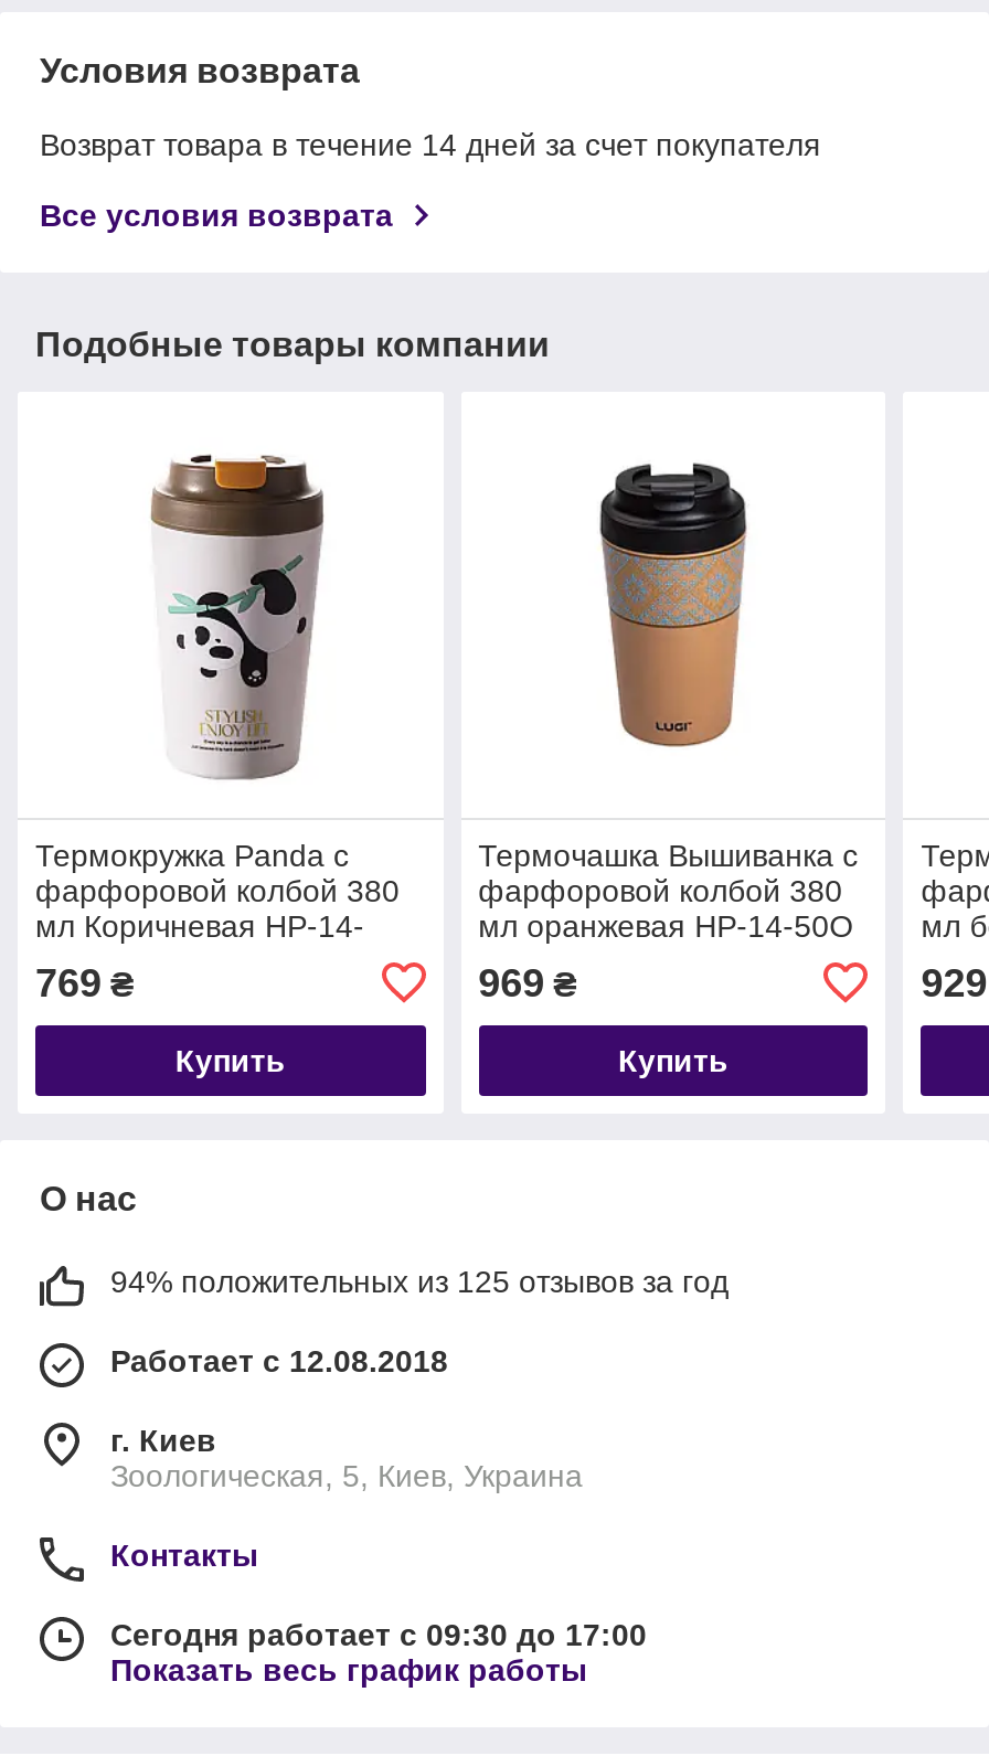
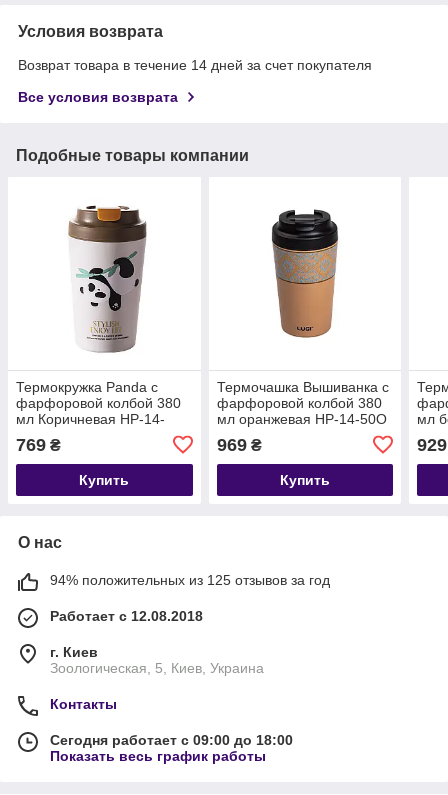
[110,1616,647,1652] Сегодня работает с 09:30 до 17:00 -> [50,732,293,748] Сегодня работает с 09:00 до 18:00

